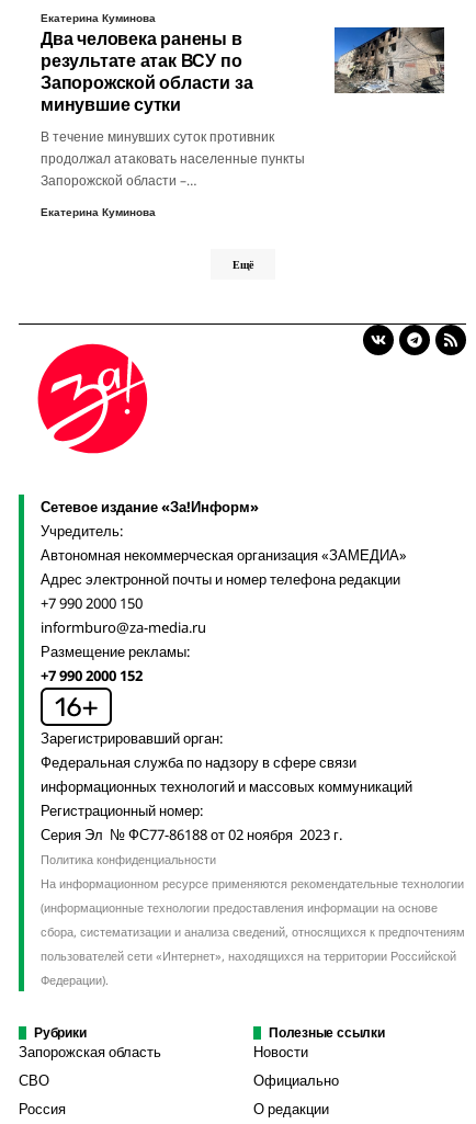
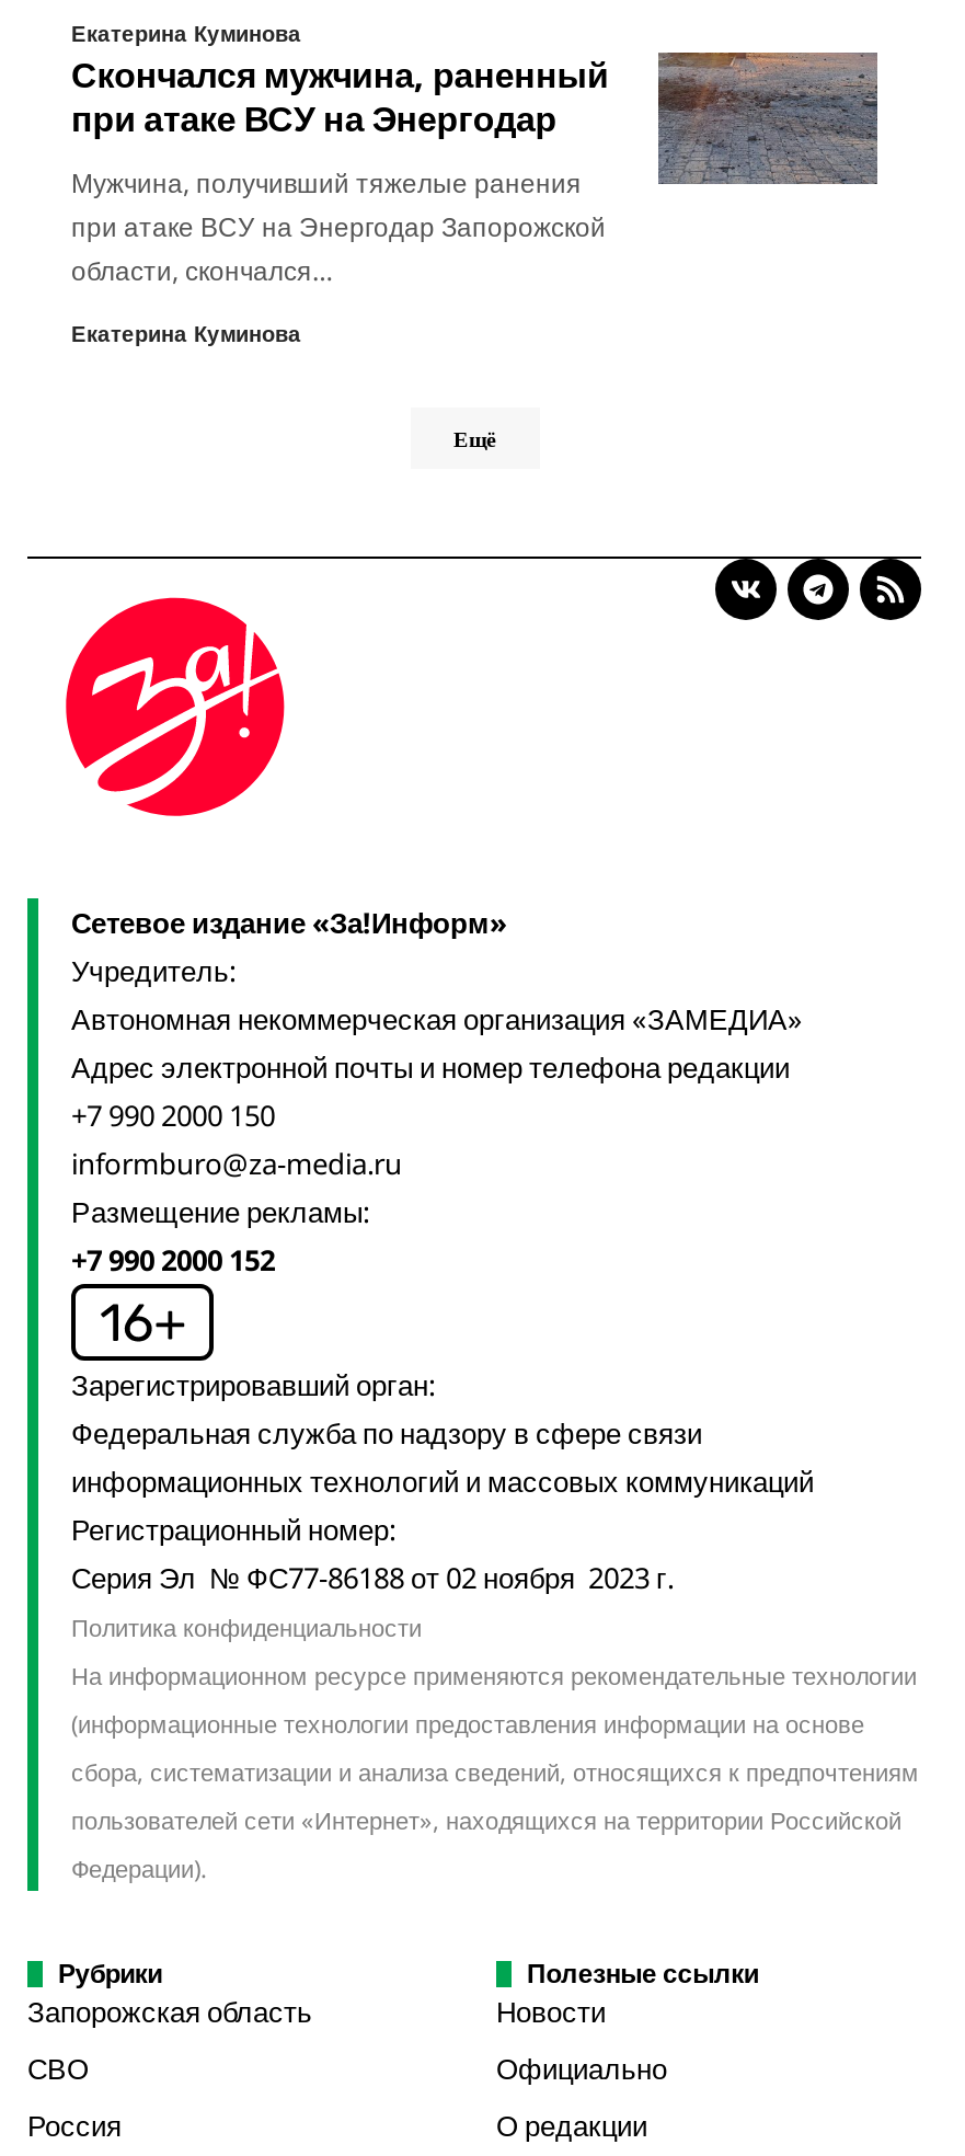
[41,26,253,116] Два человека ранены в | результате атак ВСУ по | Запорожской области за | минувшие сутки -> [71,50,609,142] Скончался мужчина, раненный | при атаке ВСУ на Энергодар
[333,26,444,92] [image] -> [656,50,877,184] [image]
[41,127,305,190] В течение минувших суток противник | продолжал атаковать населенные пункты | Запорожской области –… -> [71,164,606,289] Мужчина, получивший тяжелые ранения | при атаке ВСУ на Энергодар Запорожской | области, скончался…

